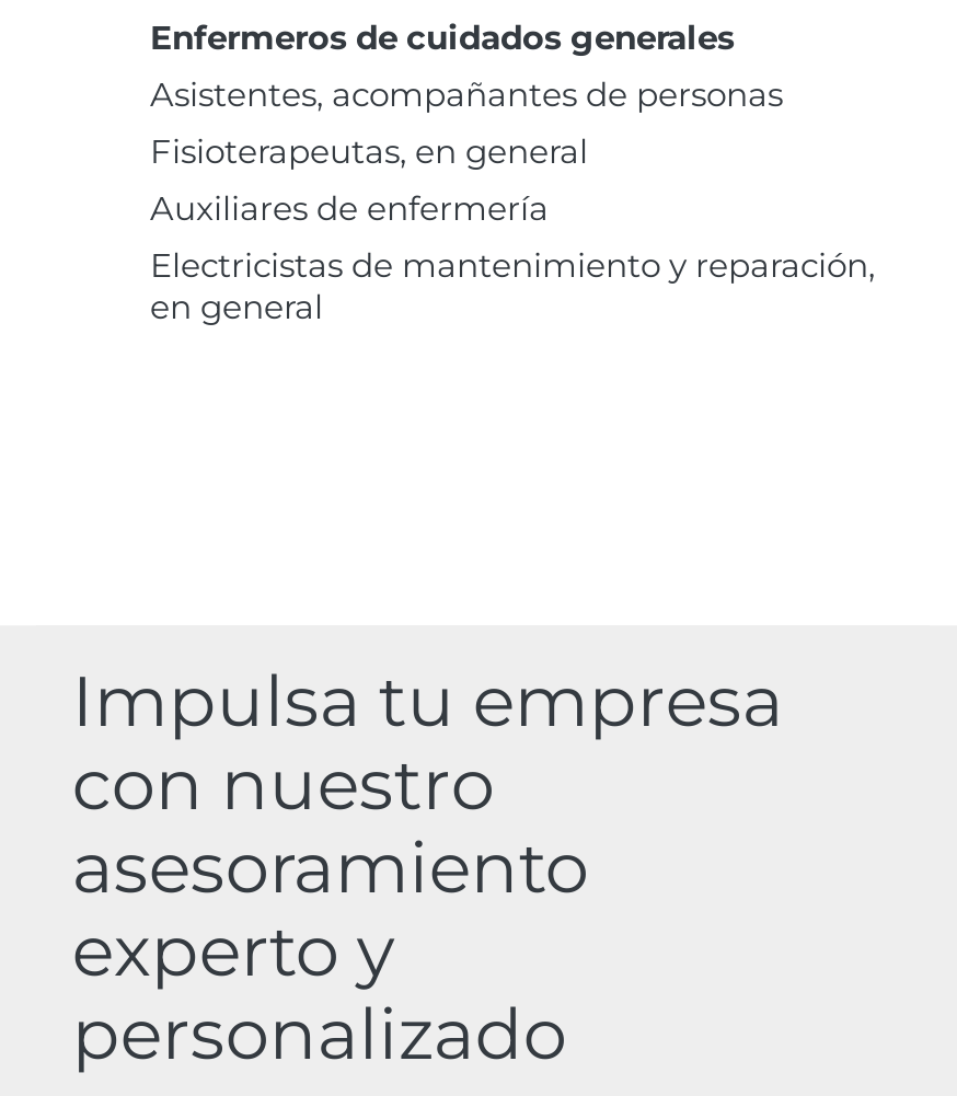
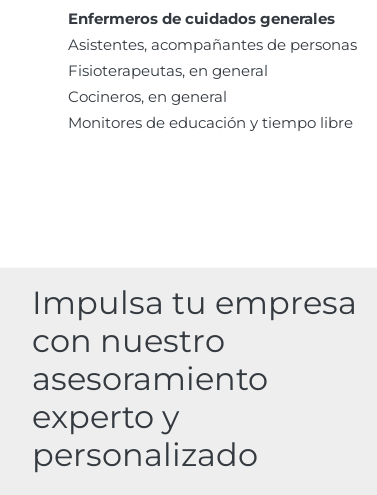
[150,188,875,328] Auxiliares de enfermería | Electricistas de mantenimiento y reparación, | en general -> [68,87,353,132] Cocineros, en general | Monitores de educación y tiempo libre

